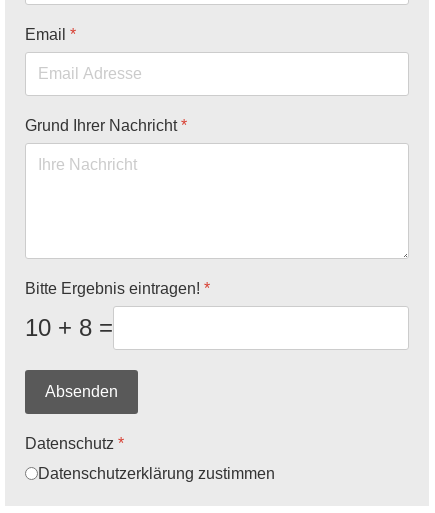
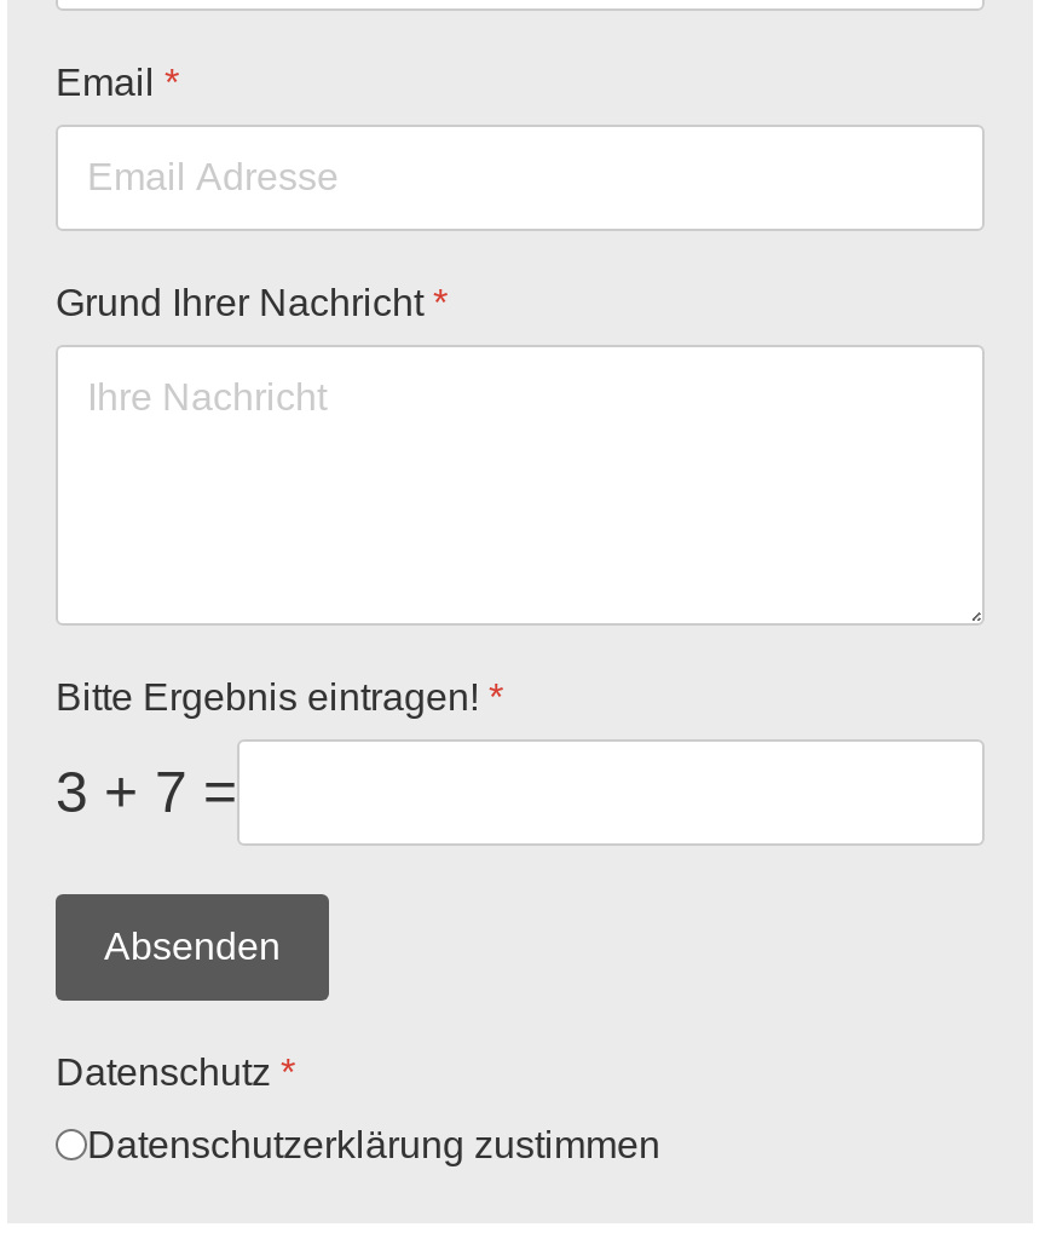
[25,314,113,341] 10 + 8 = -> [56,760,237,825] 3 + 7 =

